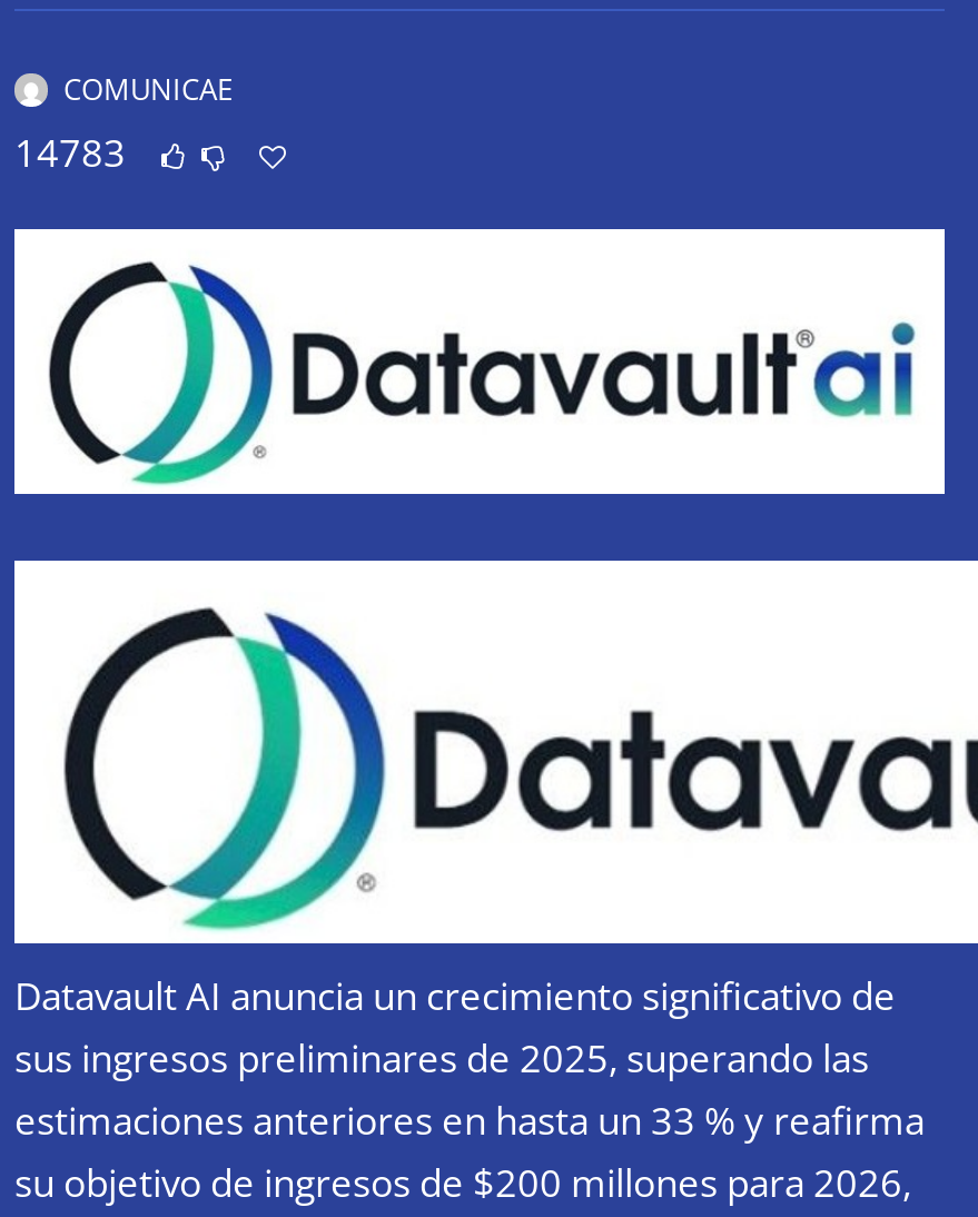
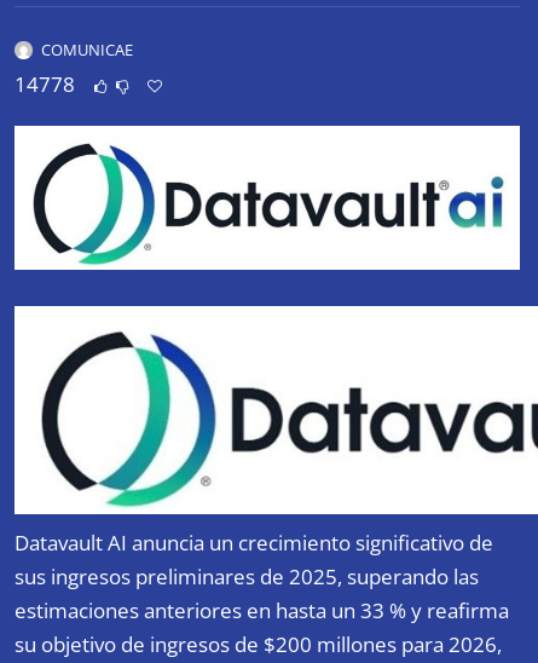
[14,127,126,178] 14783 -> [15,70,75,98] 14778

